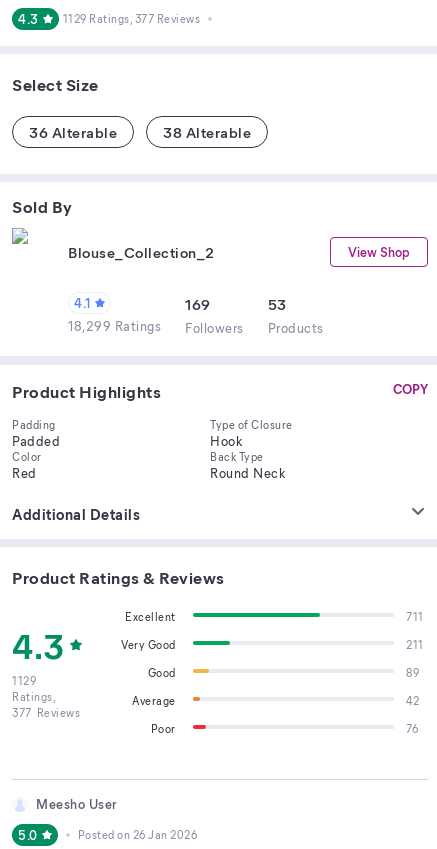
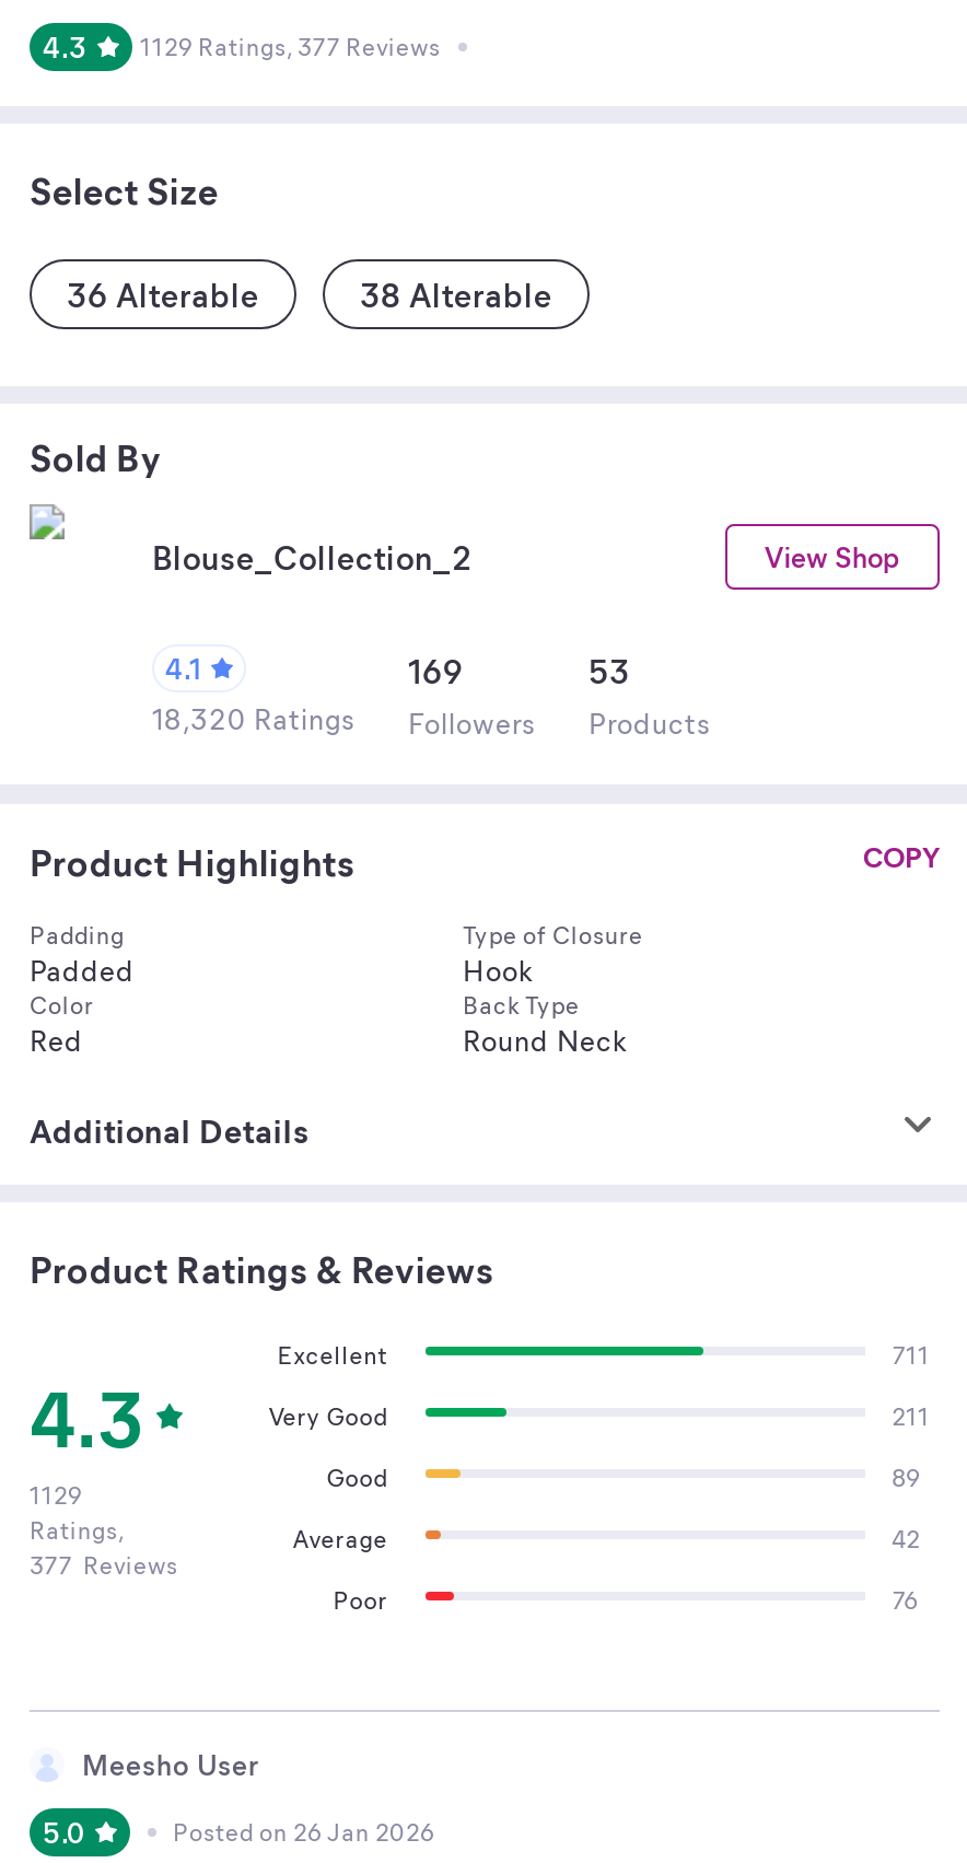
[68,317,323,336] 18,299 Ratings Followers Products -> [152,699,711,741] 18,320 Ratings Followers Products

